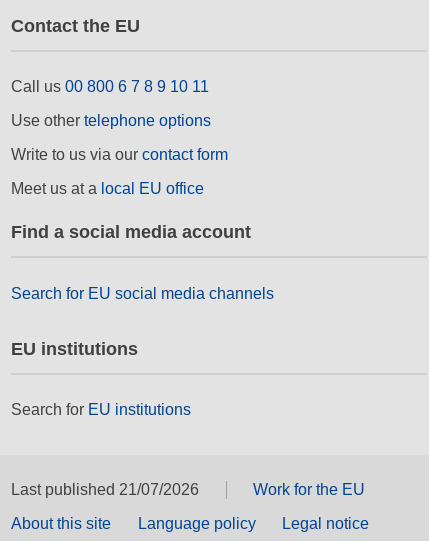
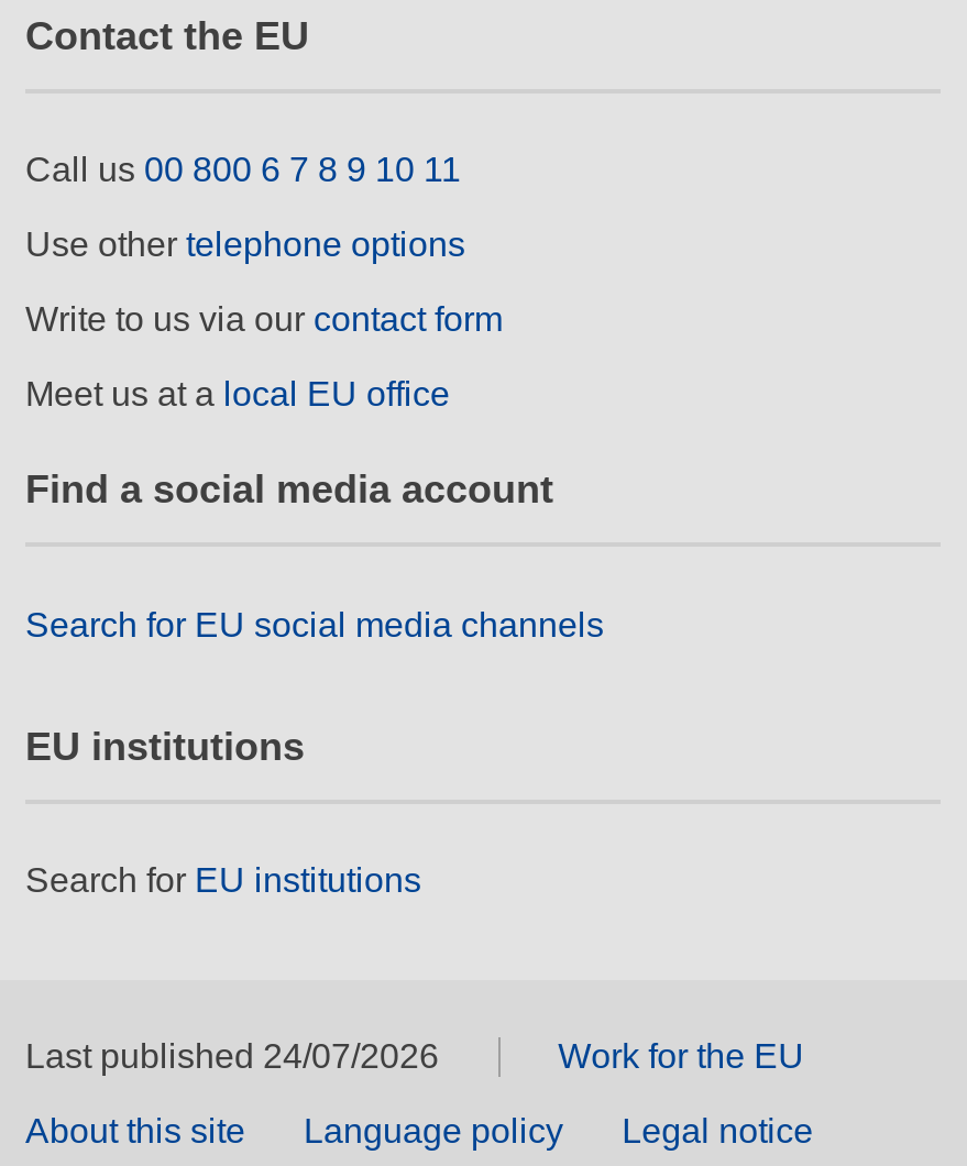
[11,481,199,498] Last published 21/07/2026 -> [25,1038,439,1076] Last published 24/07/2026

